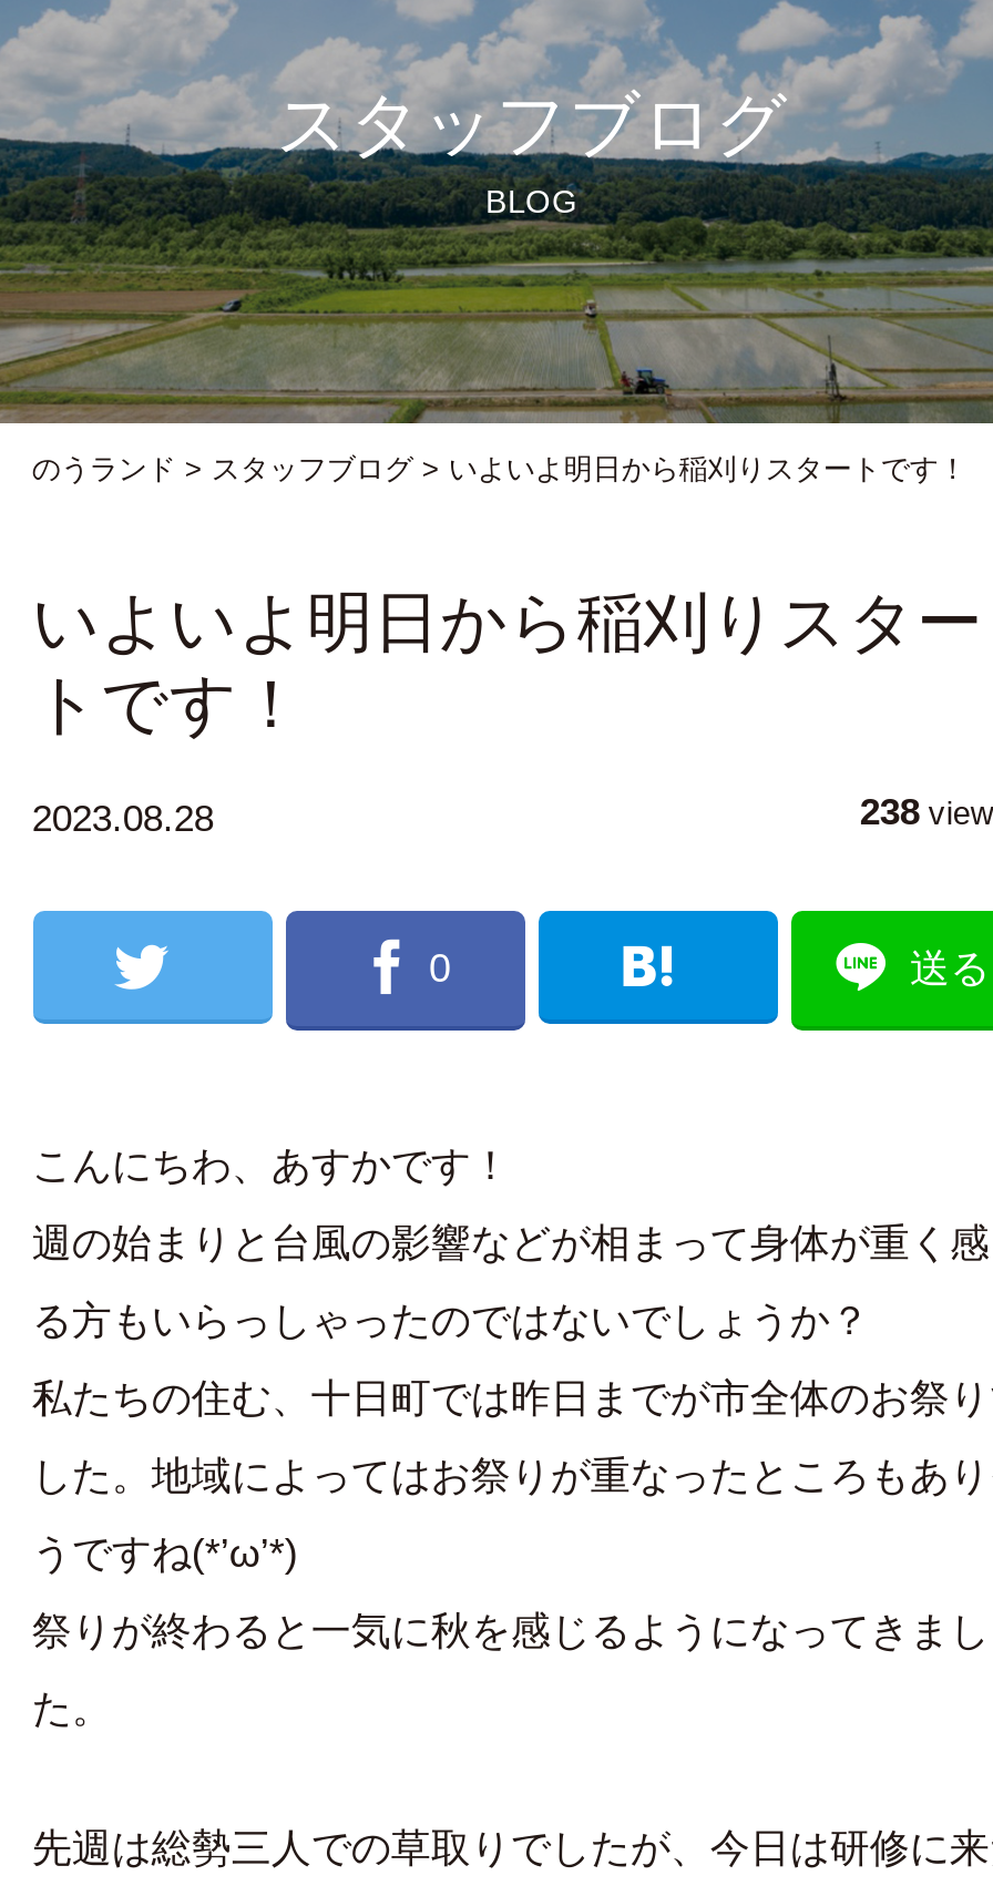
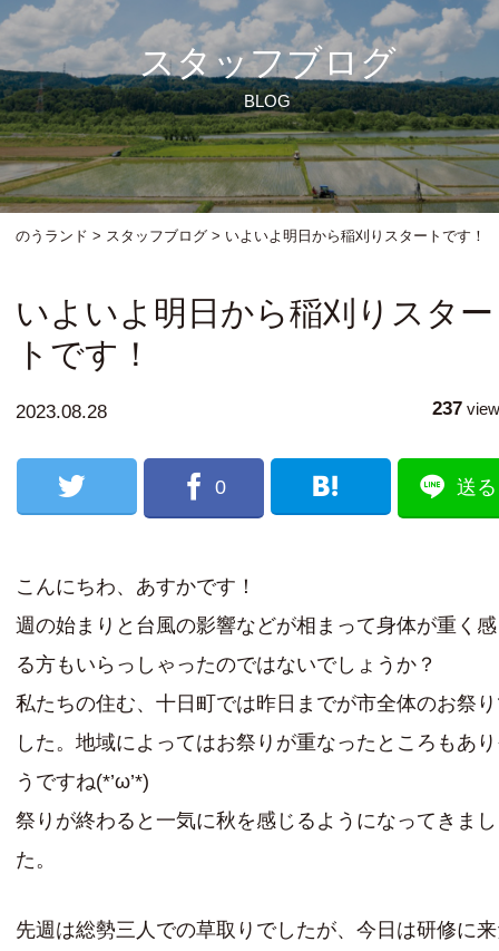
[860,791,993,834] 238 view -> [432,398,499,419] 237 view

